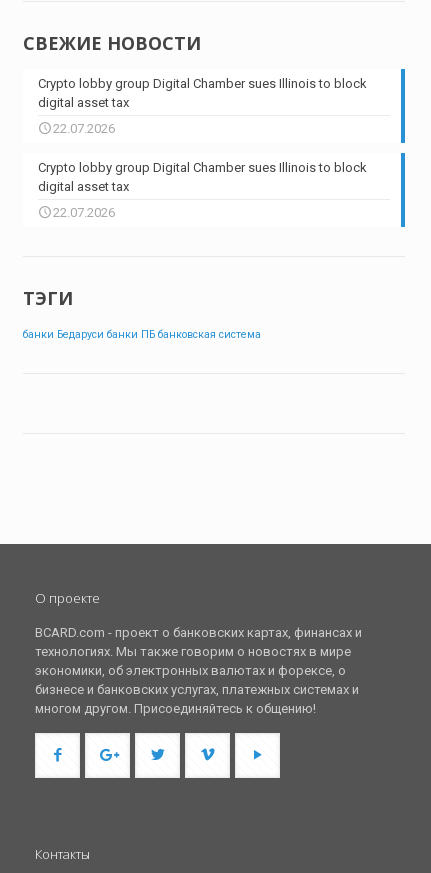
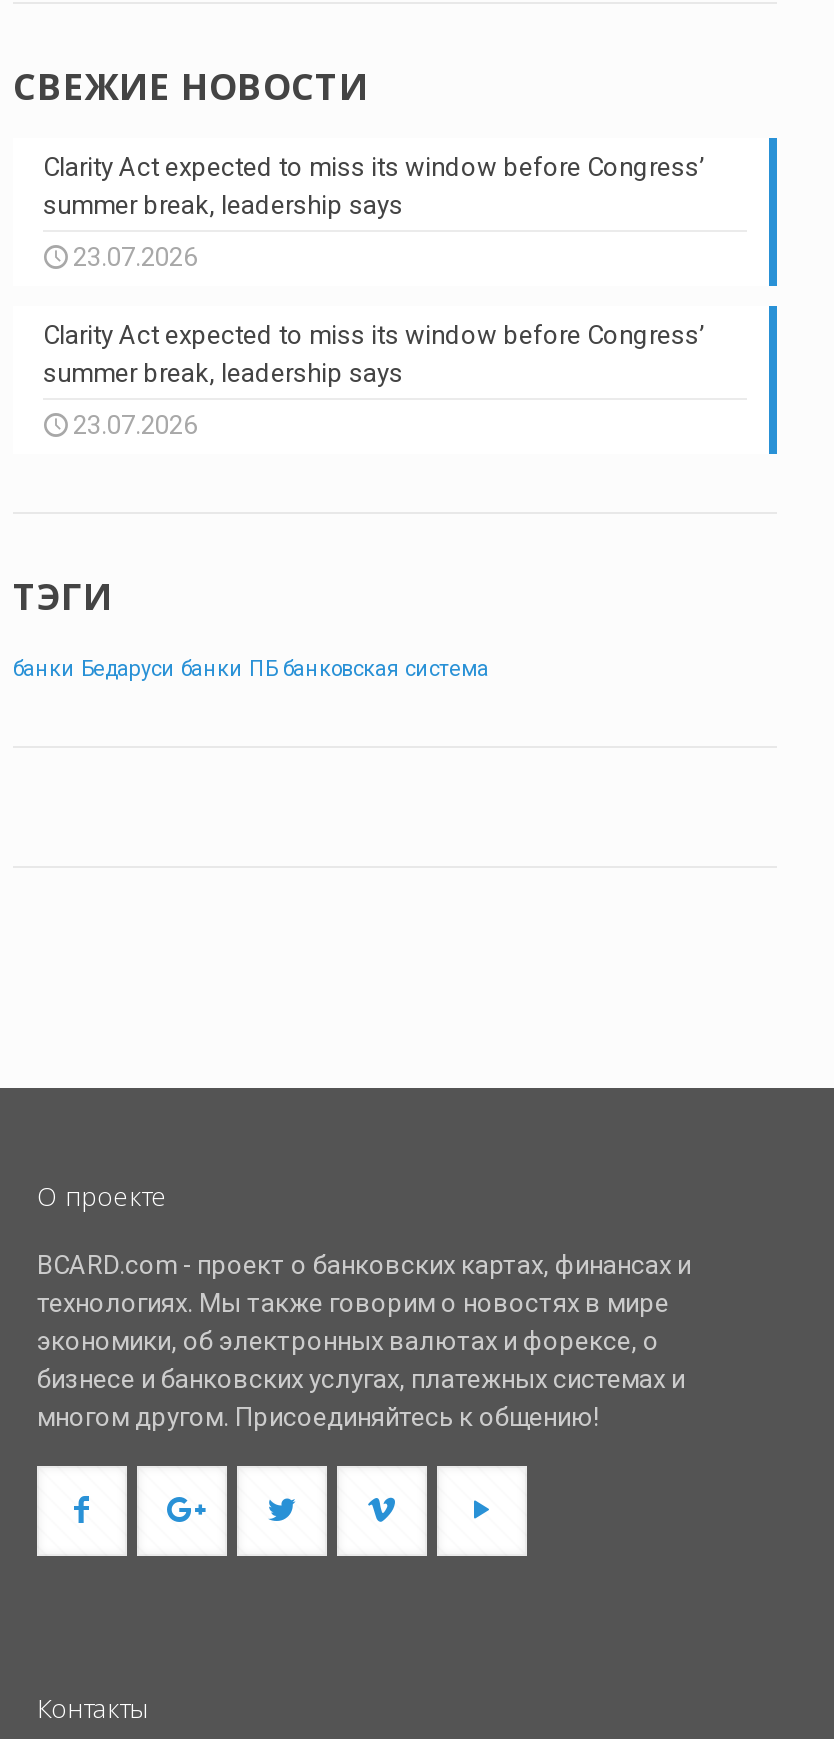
[38,76,367,110] Crypto lobby group Digital Chamber sues Illinois to block | digital asset tax -> [43,152,705,220] Clarity Act expected to miss its window before Congress’ | summer break, leadership says
[53,121,115,136] 22.07.2026 -> [73,242,197,272] 23.07.2026
[38,160,367,194] Crypto lobby group Digital Chamber sues Illinois to block | digital asset tax -> [43,320,705,388] Clarity Act expected to miss its window before Congress’ | summer break, leadership says
[53,205,115,220] 22.07.2026 -> [73,410,197,440] 23.07.2026

